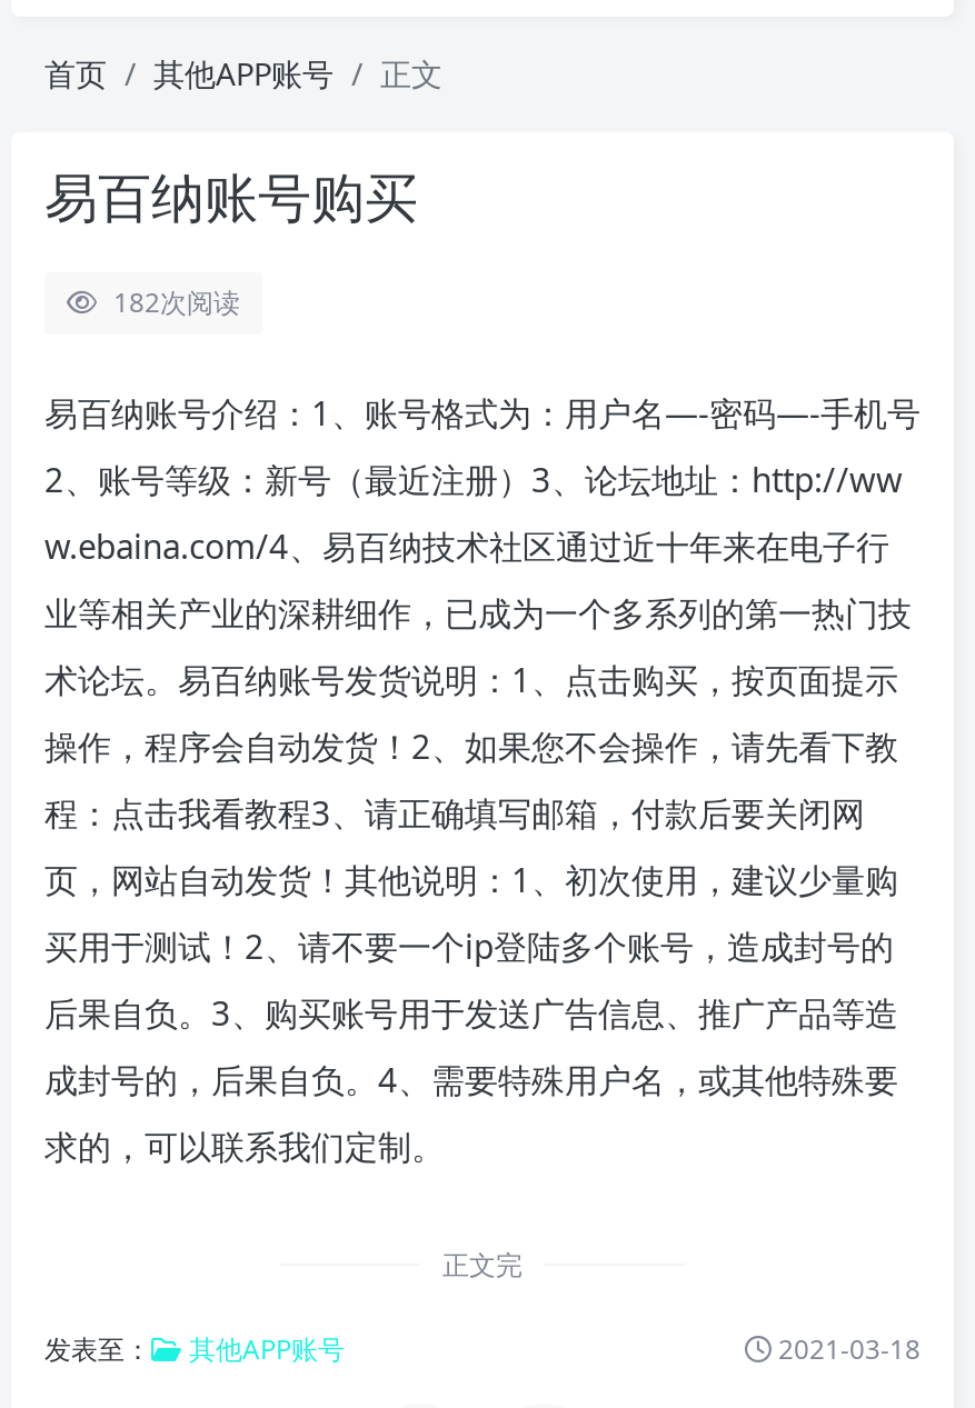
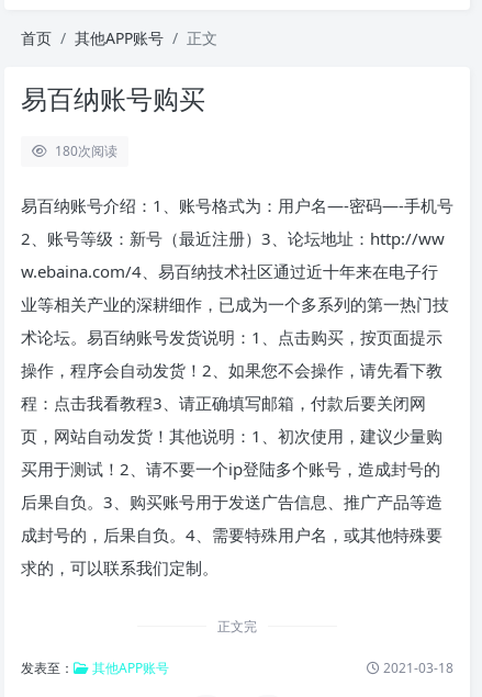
[113,283,240,321] 182次阅读 -> [55,141,117,160] 180次阅读

